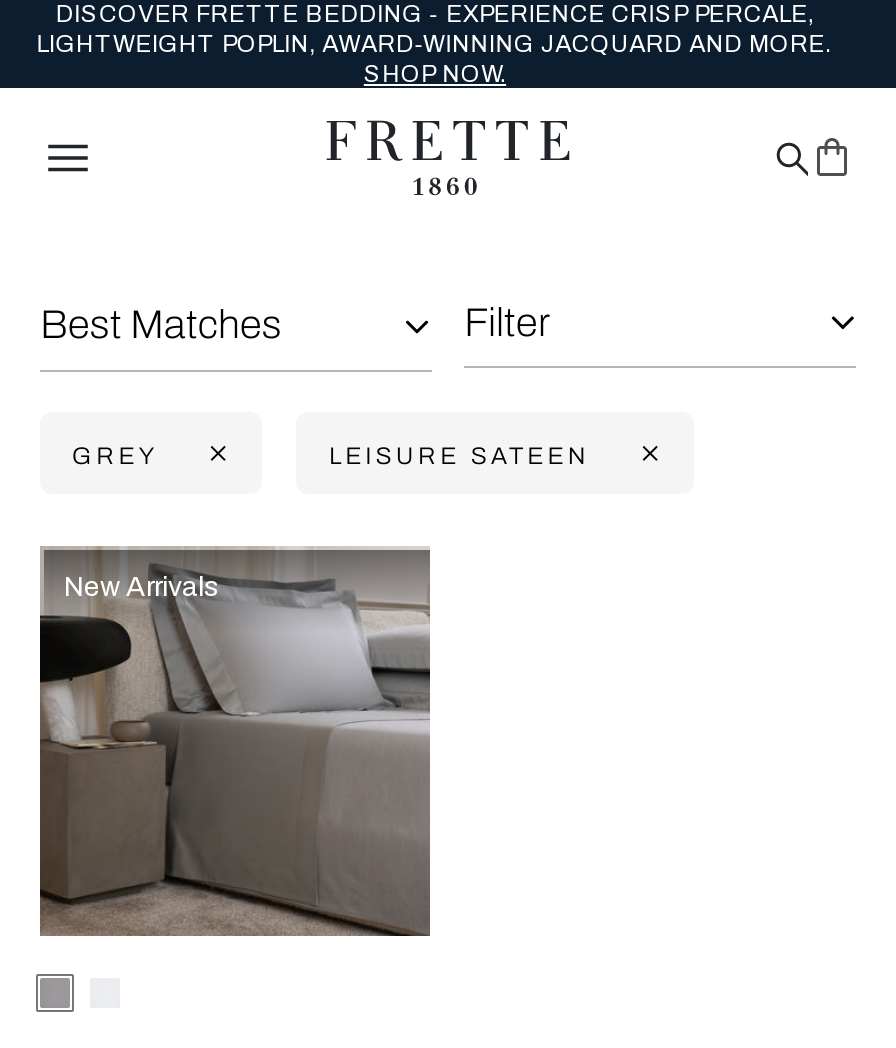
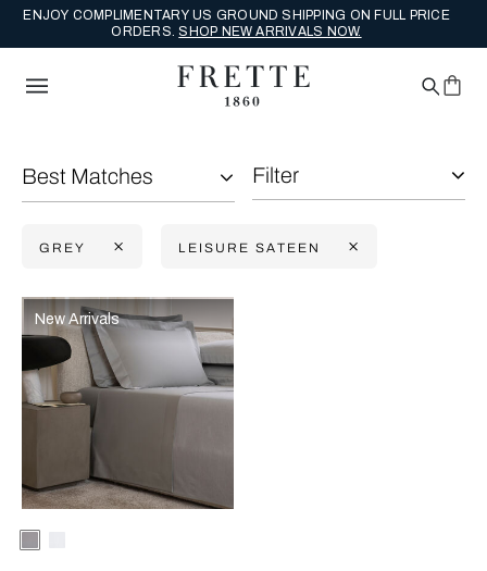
[37,0,833,87] DISCOVER FRETTE BEDDING - EXPERIENCE CRISP PERCALE, | LIGHTWEIGHT POPLIN, AWARD-WINNING JACQUARD AND MORE. | SHOP NOW. -> [23,8,450,39] ENJOY COMPLIMENTARY US GROUND SHIPPING ON FULL PRICE | ORDERS. SHOP NEW ARRIVALS NOW.

